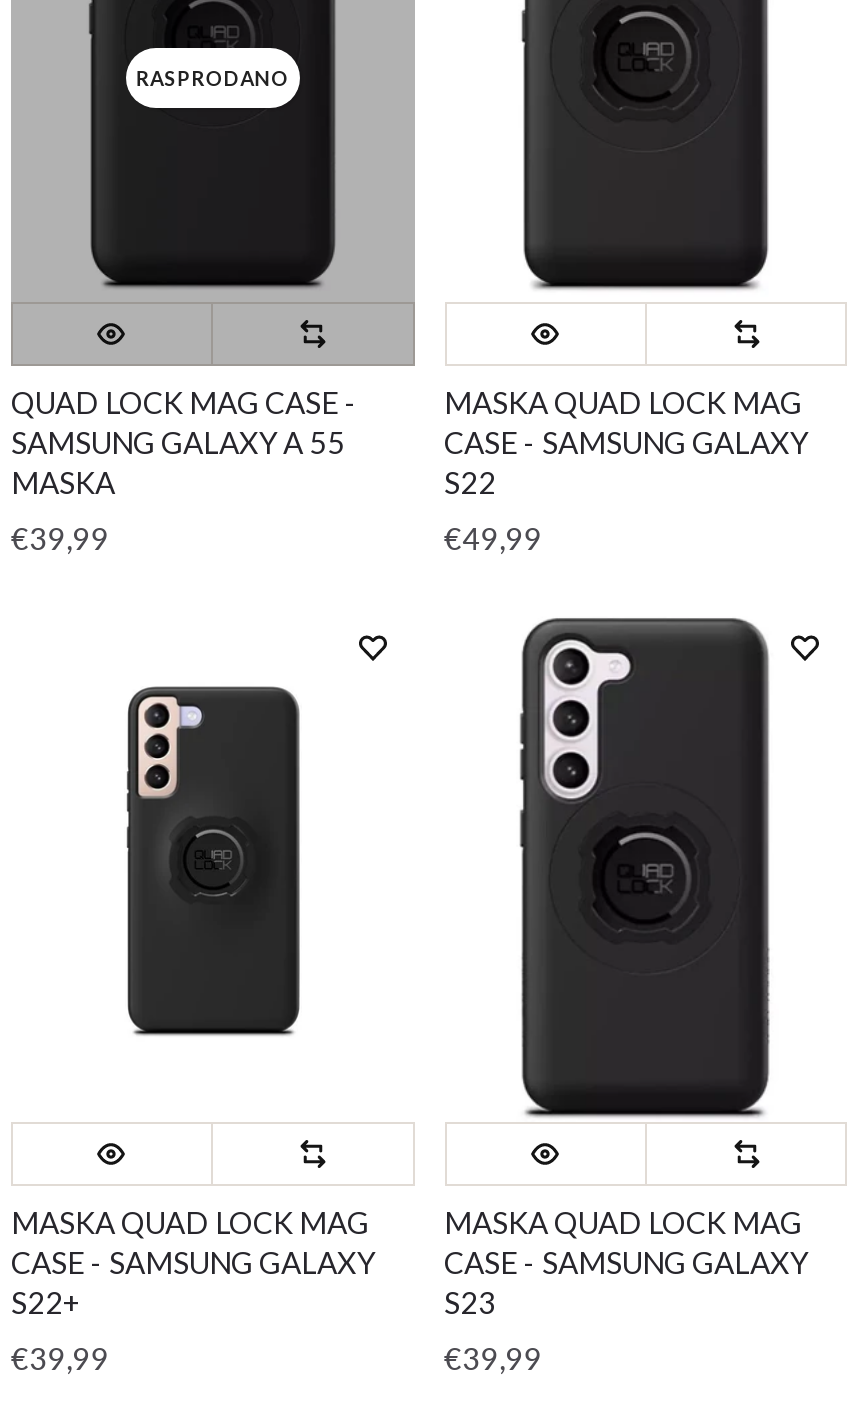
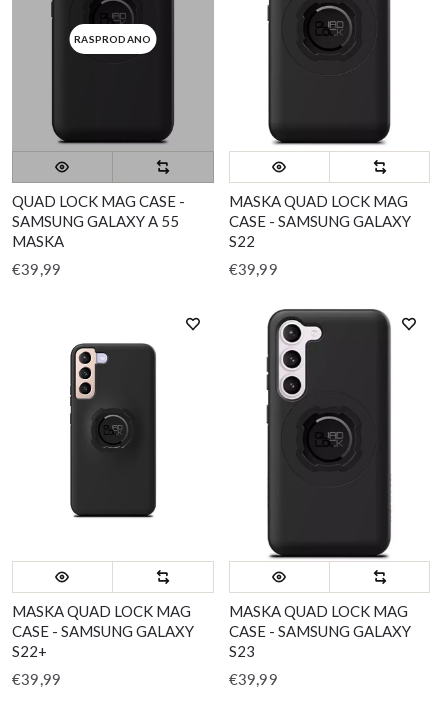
[444,521,542,557] €49,99 -> [228,260,278,278] €39,99

